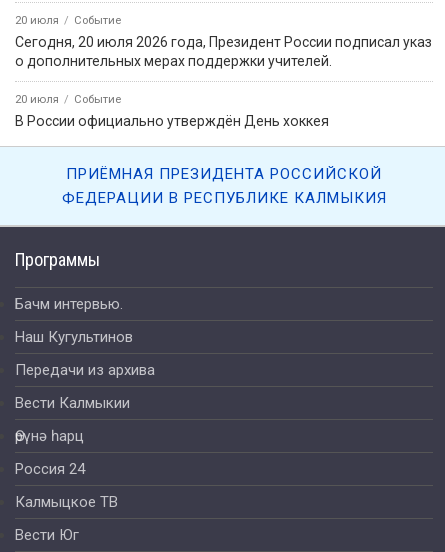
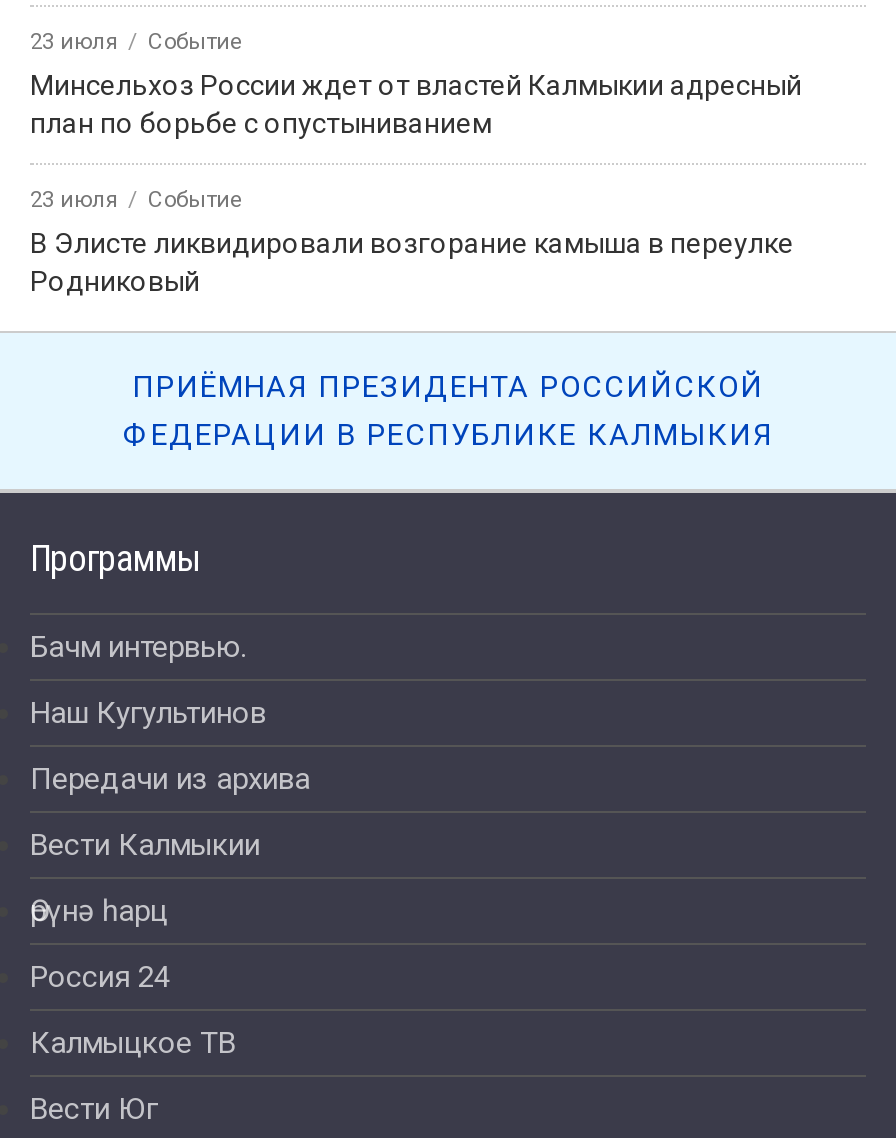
[15,14,121,27] 20 июля Событие -> [30,28,242,54] 23 июля Событие
[15,34,432,69] Сегодня, 20 июля 2026 года, Президент России подписал указ | о дополнительных мерах поддержки учителей. -> [30,68,802,138] Минсельхоз России ждет от властей Калмыкии адресный | план по борьбе с опустыниванием
[15,93,121,106] 20 июля Событие -> [30,186,242,212] 23 июля Событие
[15,113,329,129] В России официально утверждён День хоккея -> [30,226,794,296] В Элисте ликвидировали возгорание камыша в переулке | Родниковый

